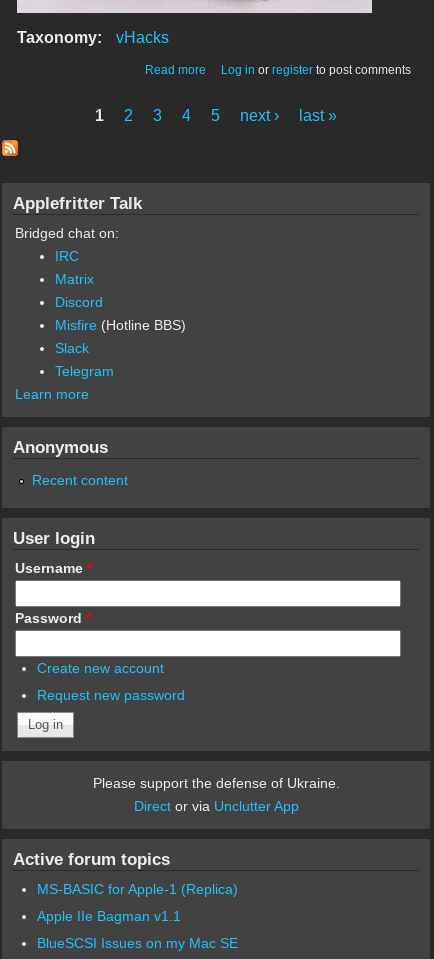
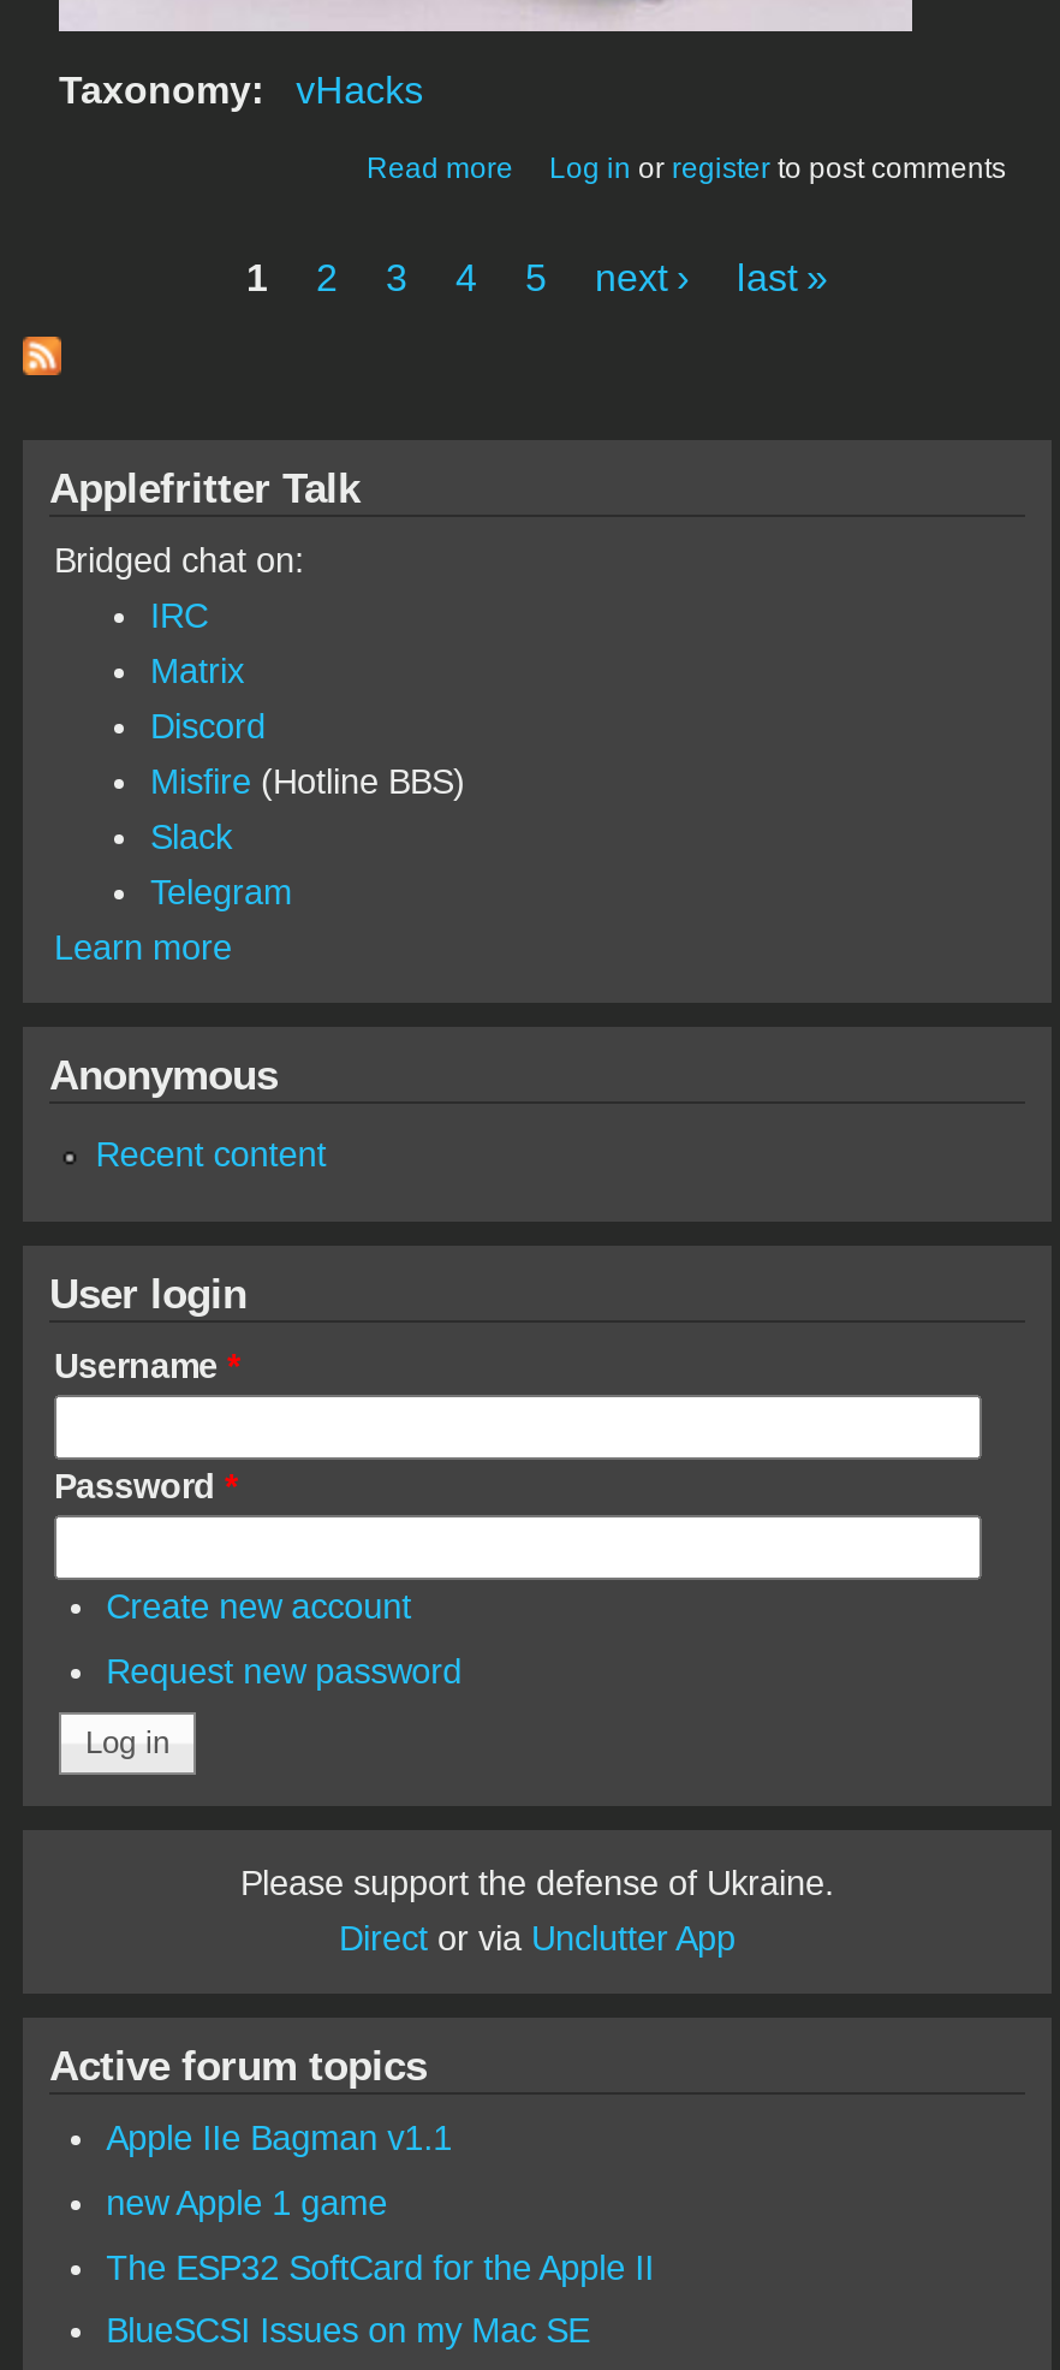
[37,881,238,897] MS-BASIC for Apple-1 (Replica) -> none
moved [37,908,181,924] -> [106,2120,452,2158]: Apple IIe Bagman v1.1
none -> [106,2184,654,2286] new Apple 1 game | The ESP32 SoftCard for the Apple II

